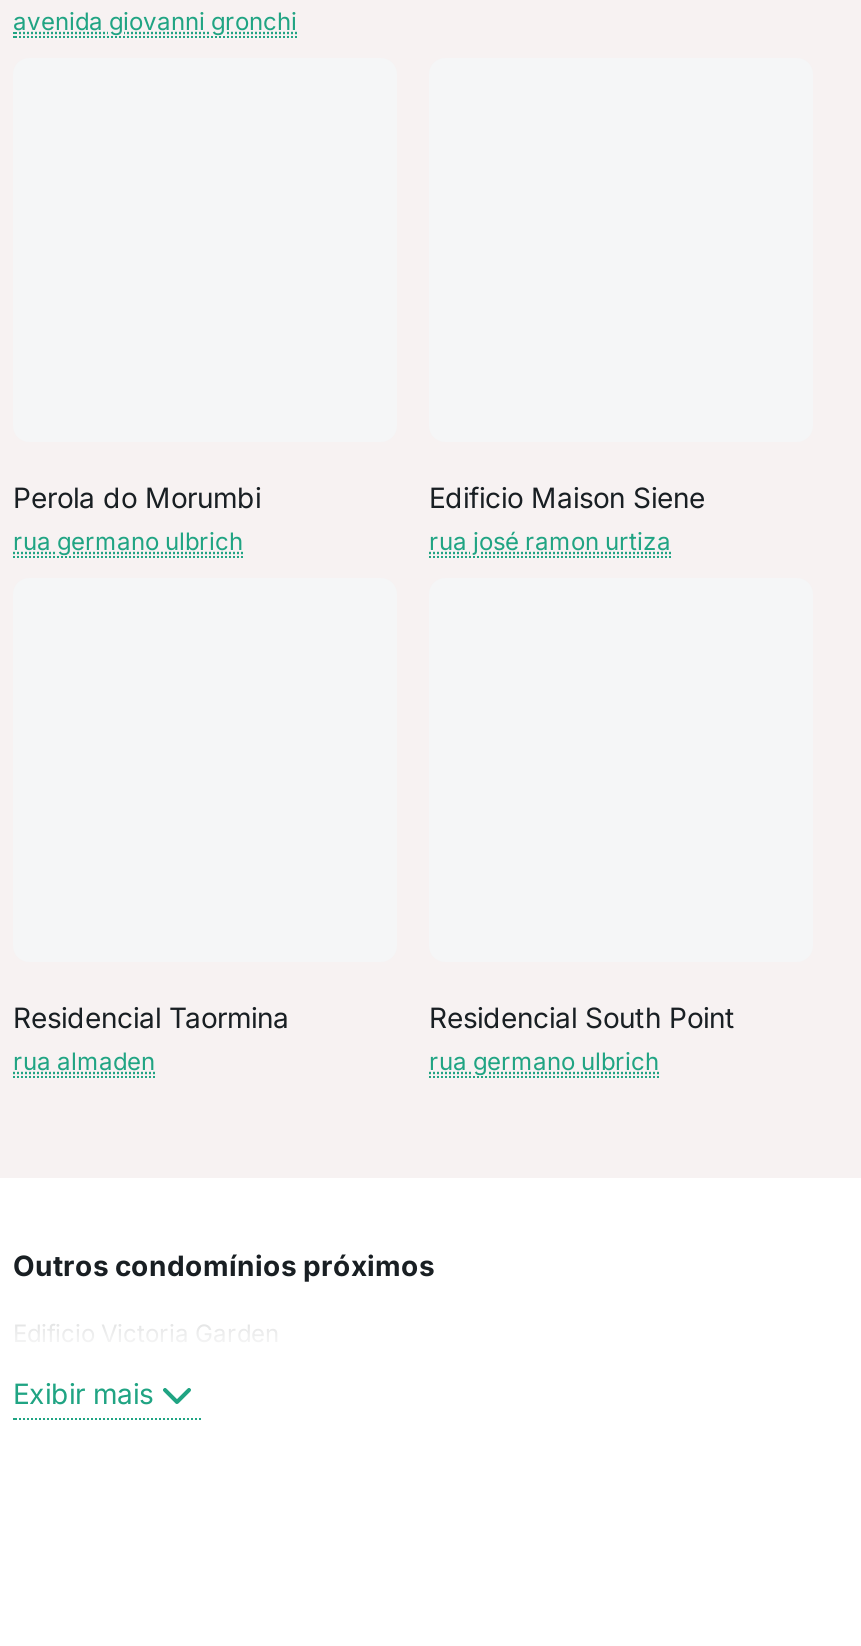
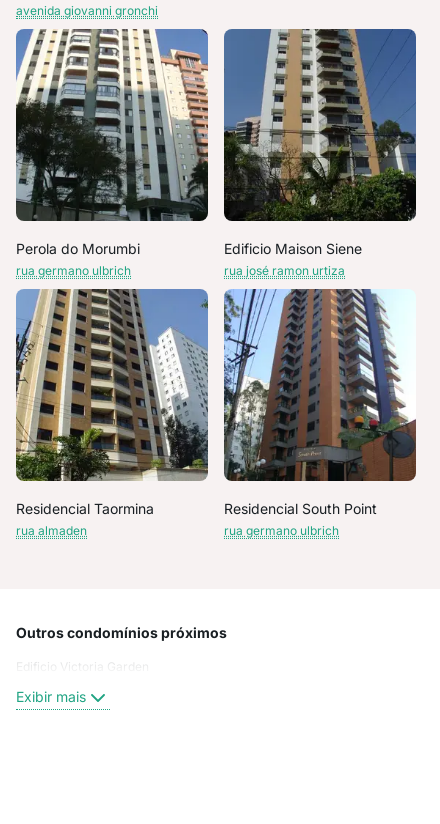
none -> [15,28,209,222] [image]
none -> [223,28,417,222] [image]
none -> [15,288,209,482] [image]
none -> [223,288,417,482] [image]

